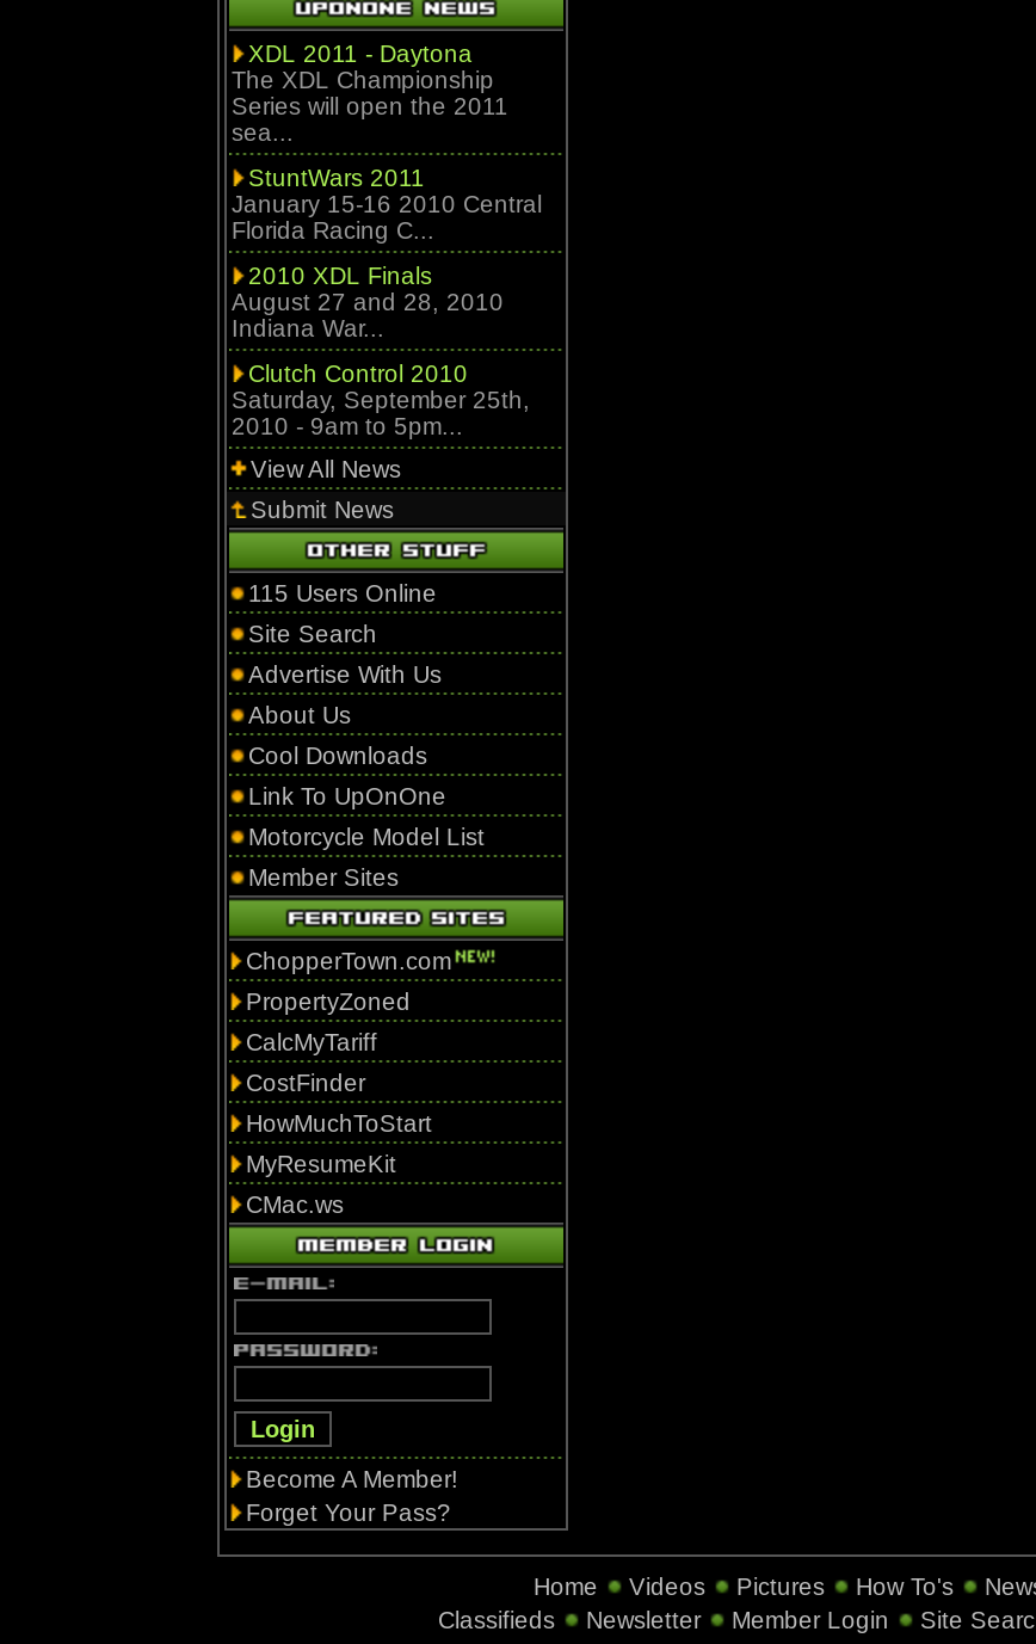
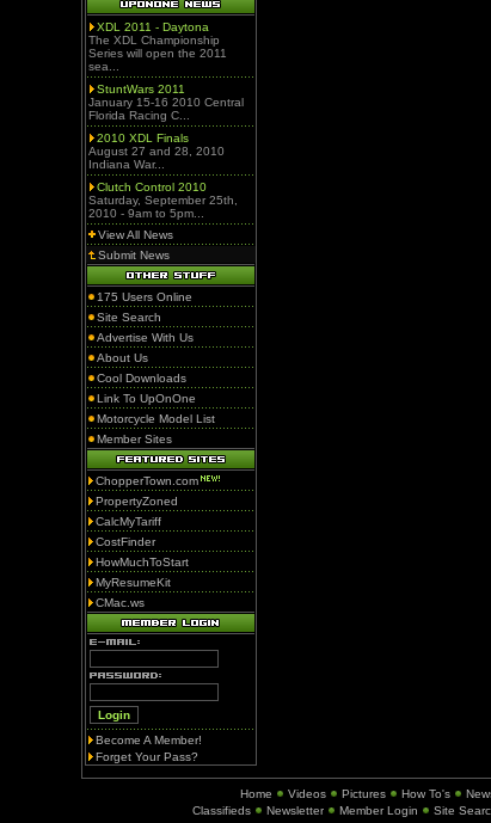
[248,580,437,607] 115 Users Online -> [97,290,192,303] 175 Users Online

